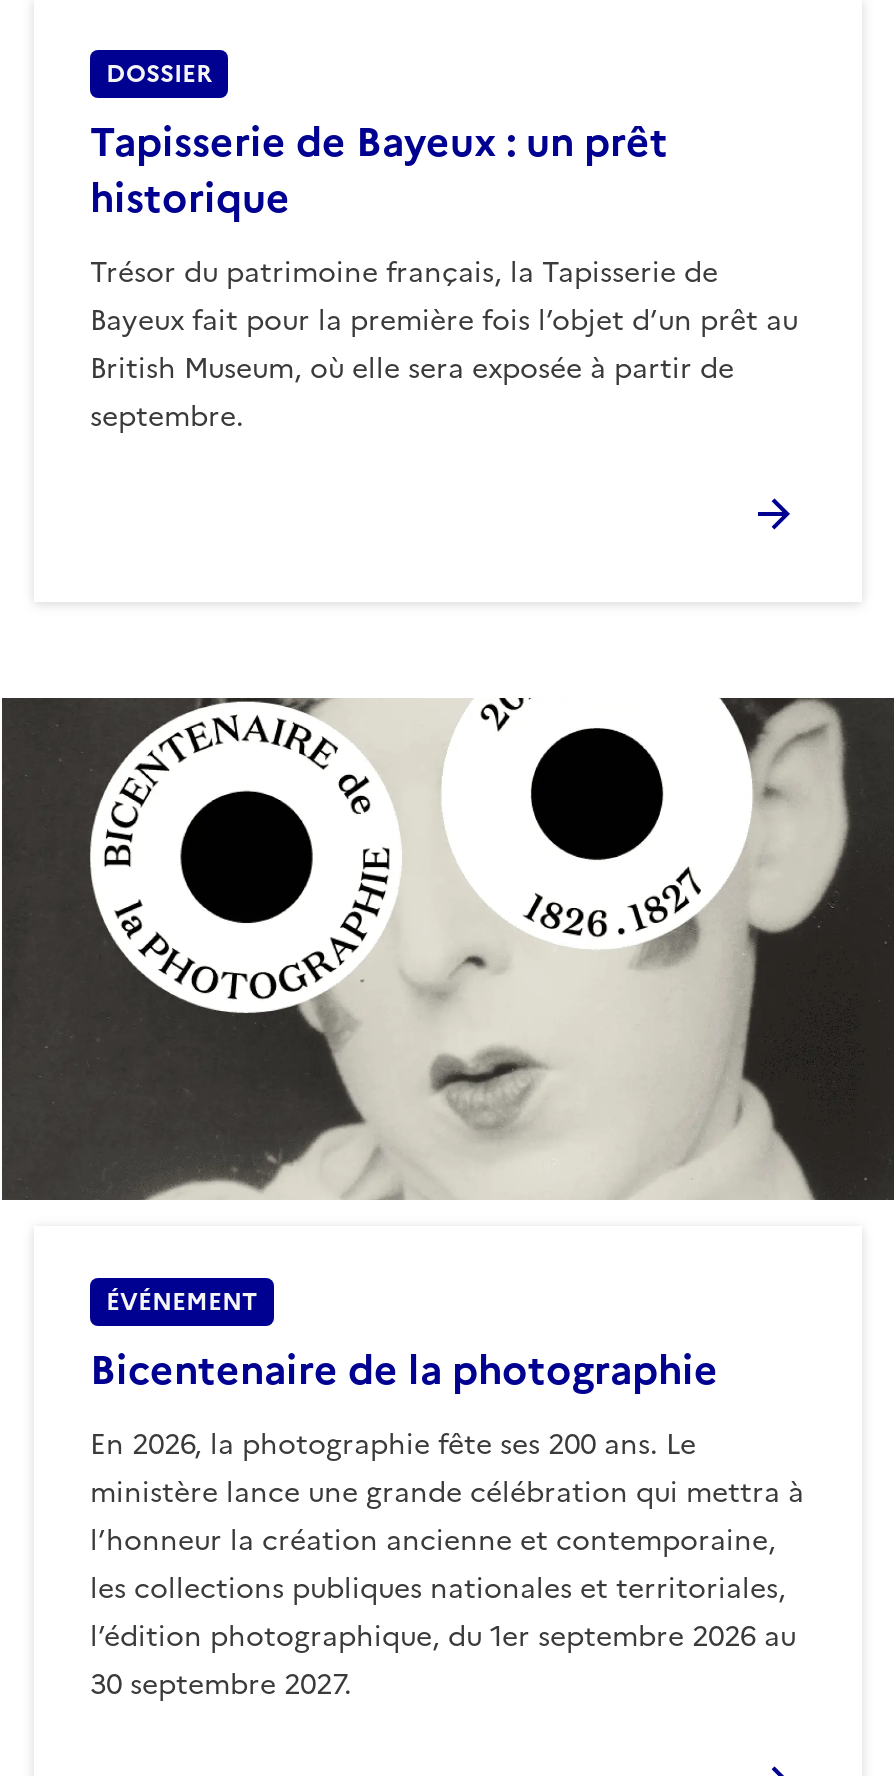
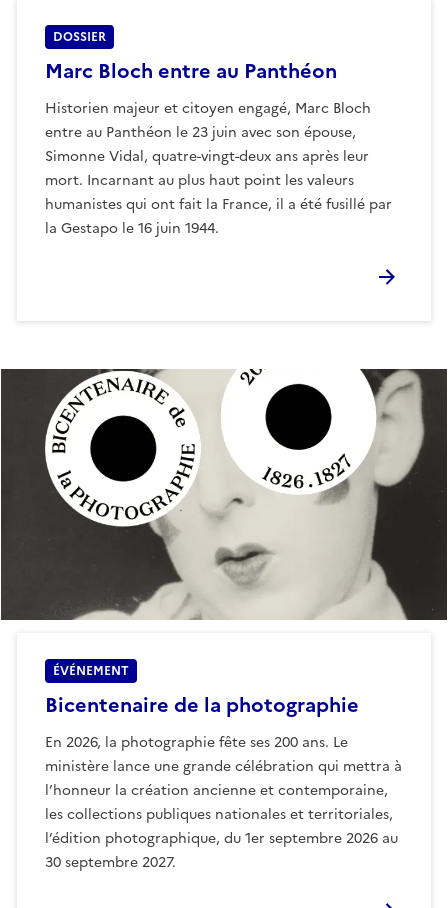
[90,112,798,438] Tapisserie de Bayeux : un prêt | historique | Trésor du patrimoine français, la Tapisserie de | Bayeux fait pour la première fois l’objet d’un prêt au | British Museum, où elle sera exposée à partir de | septembre. -> [45,56,392,239] Marc Bloch entre au Panthéon | Historien majeur et citoyen engagé, Marc Bloch | entre au Panthéon le 23 juin avec son épouse, | Simonne Vidal, quatre-vingt-deux ans après leur | mort. Incarnant au plus haut point les valeurs | humanistes qui ont fait la France, il a été fusillé par | la Gestapo le 16 juin 1944.

